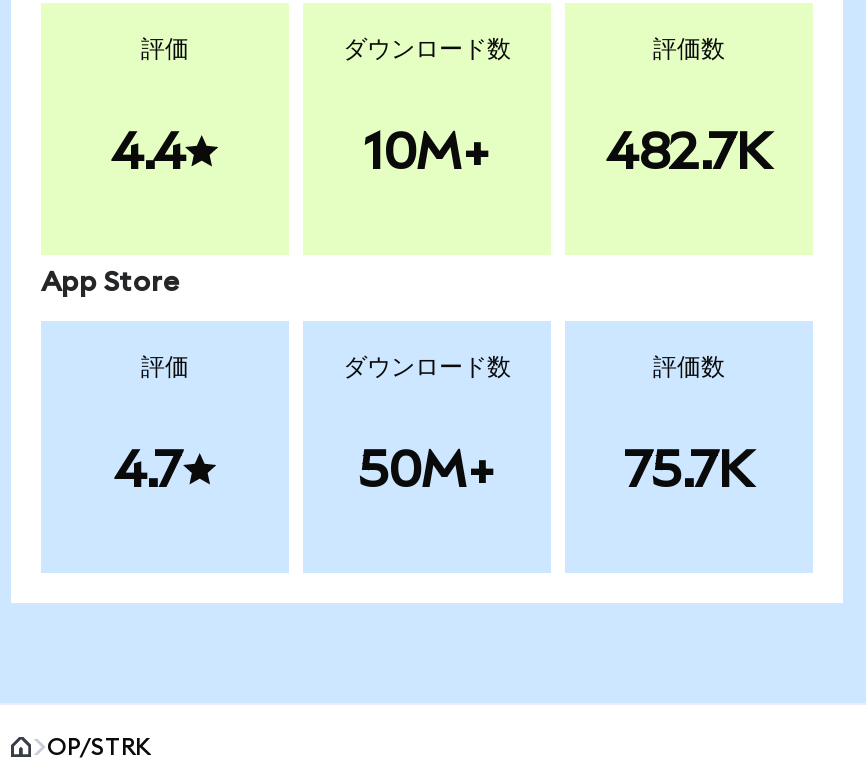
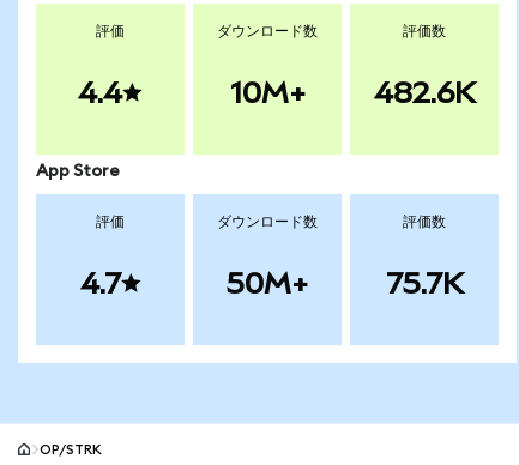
[606,123,772,179] 482.7K -> [373,76,475,109] 482.6K

